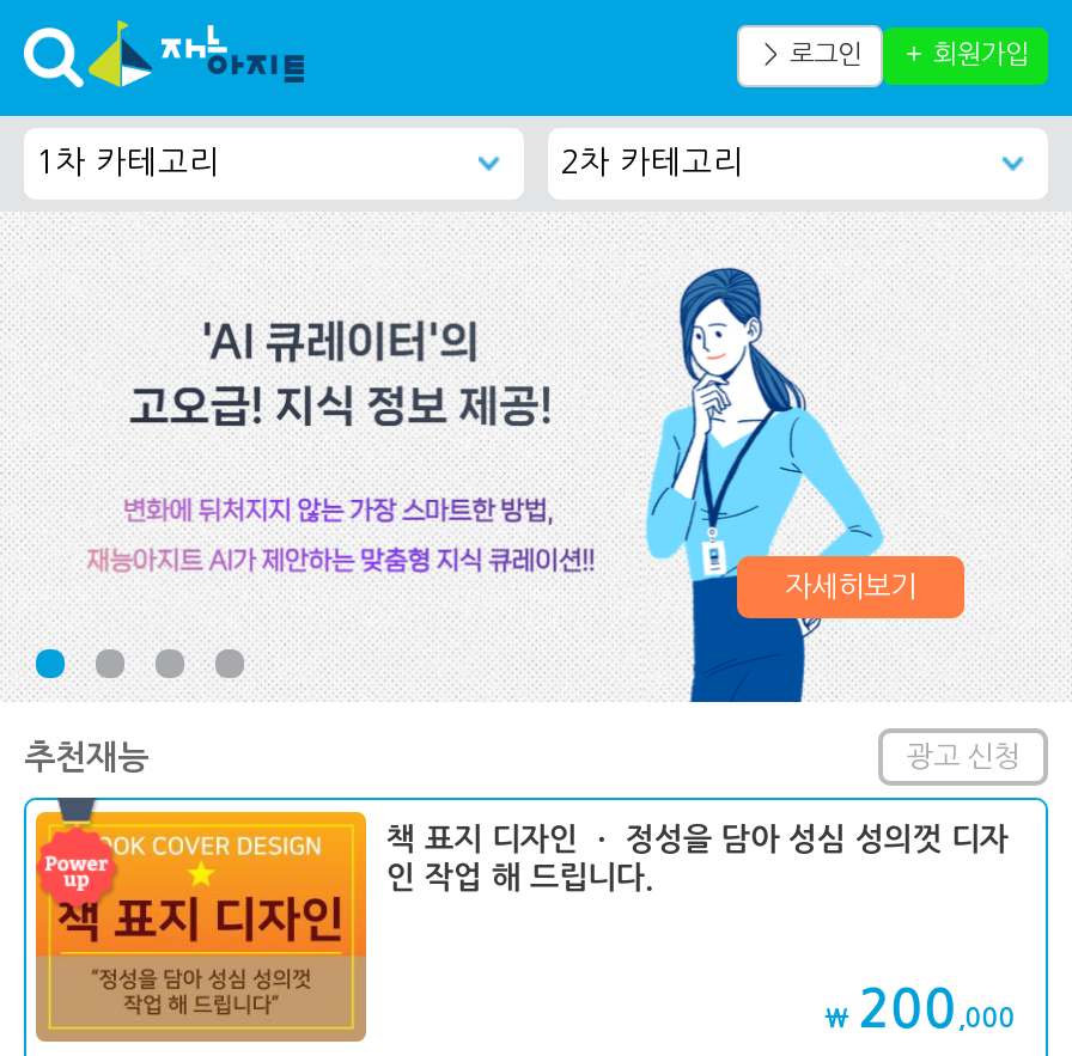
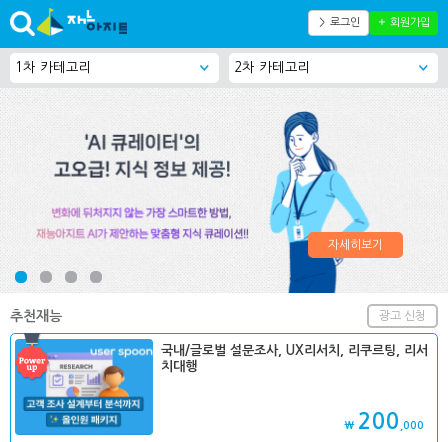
[33,810,1008,1044] [image] | 책 표지 디자인 ㆍ 정성을 담아 성심 성의껏 디자 | 인 작업 해 드립니다. -> [14,338,428,436] [image] | 국내/글로벌 설문조사, UX리서치, 리쿠르팅, 리서 | 치대행

